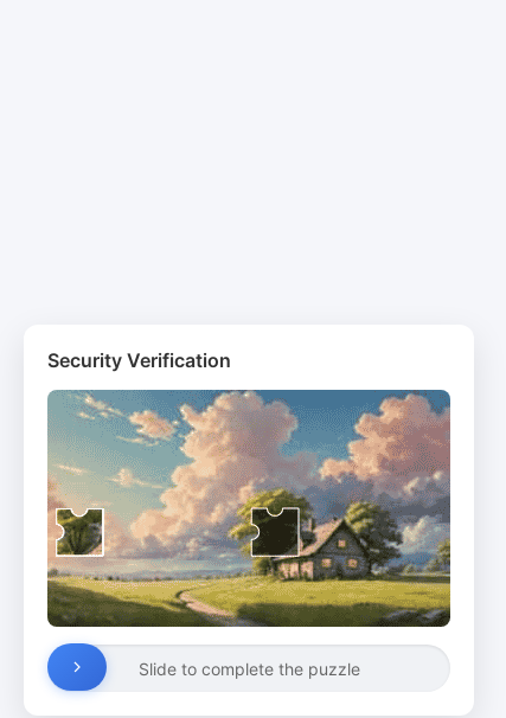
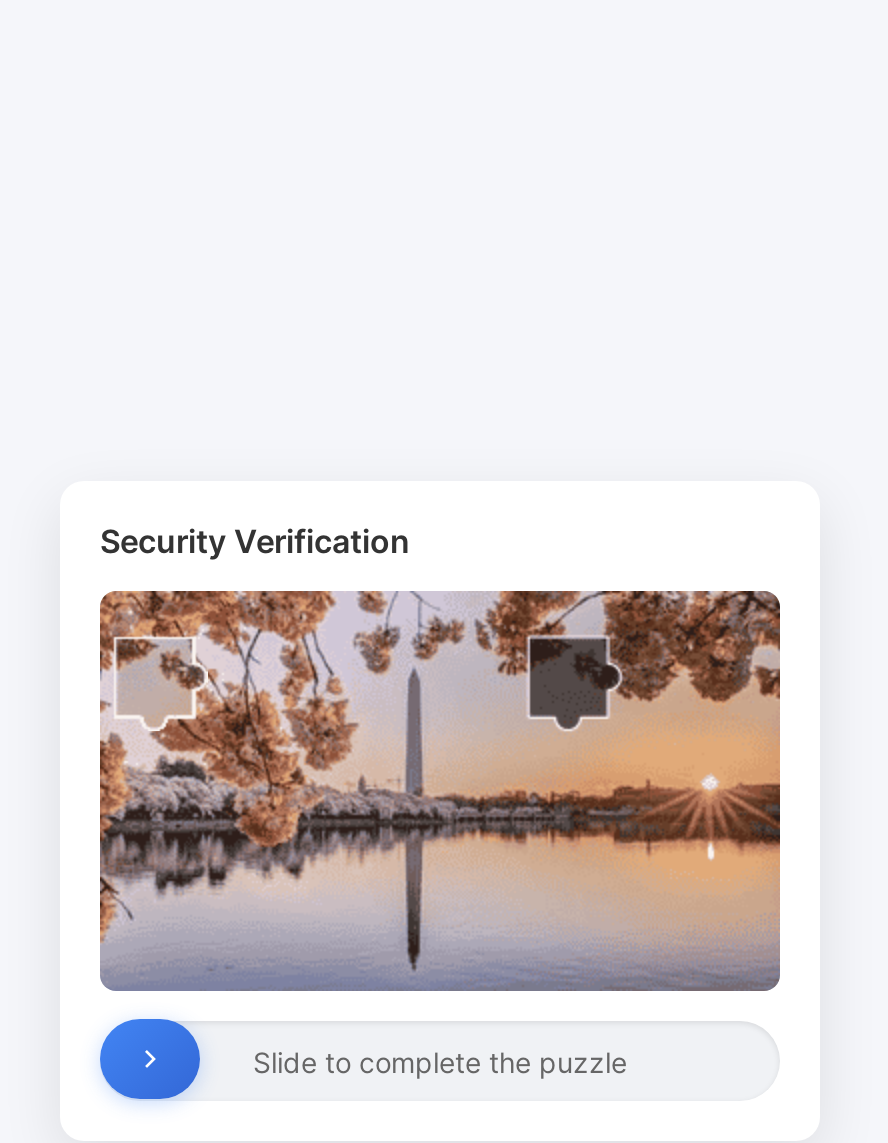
[46,389,451,628] [image] -> [98,589,782,993] [image]

